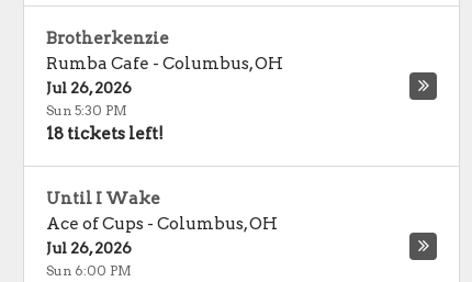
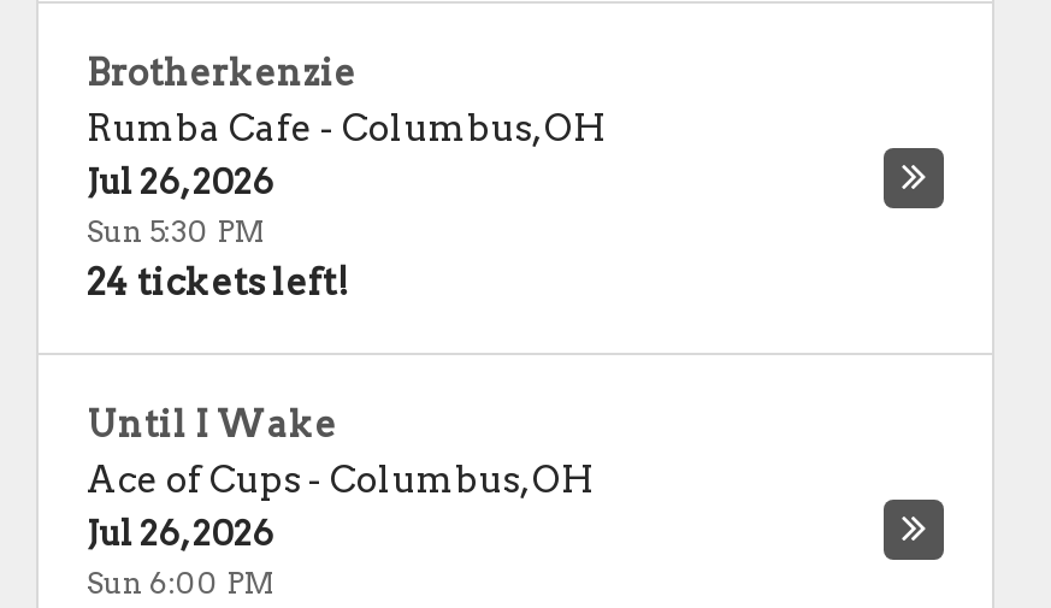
[46,124,164,144] 18 tickets left! -> [87,261,349,305] 24 tickets left!

